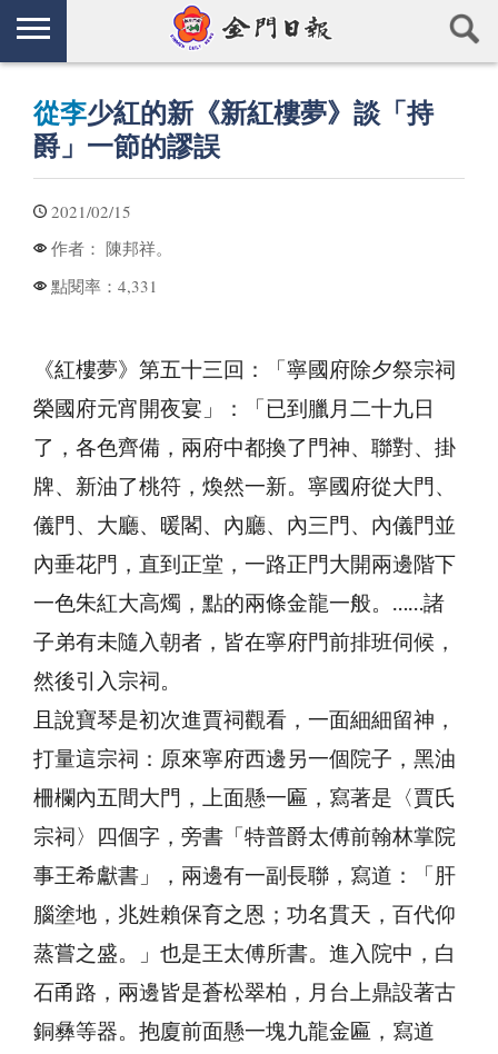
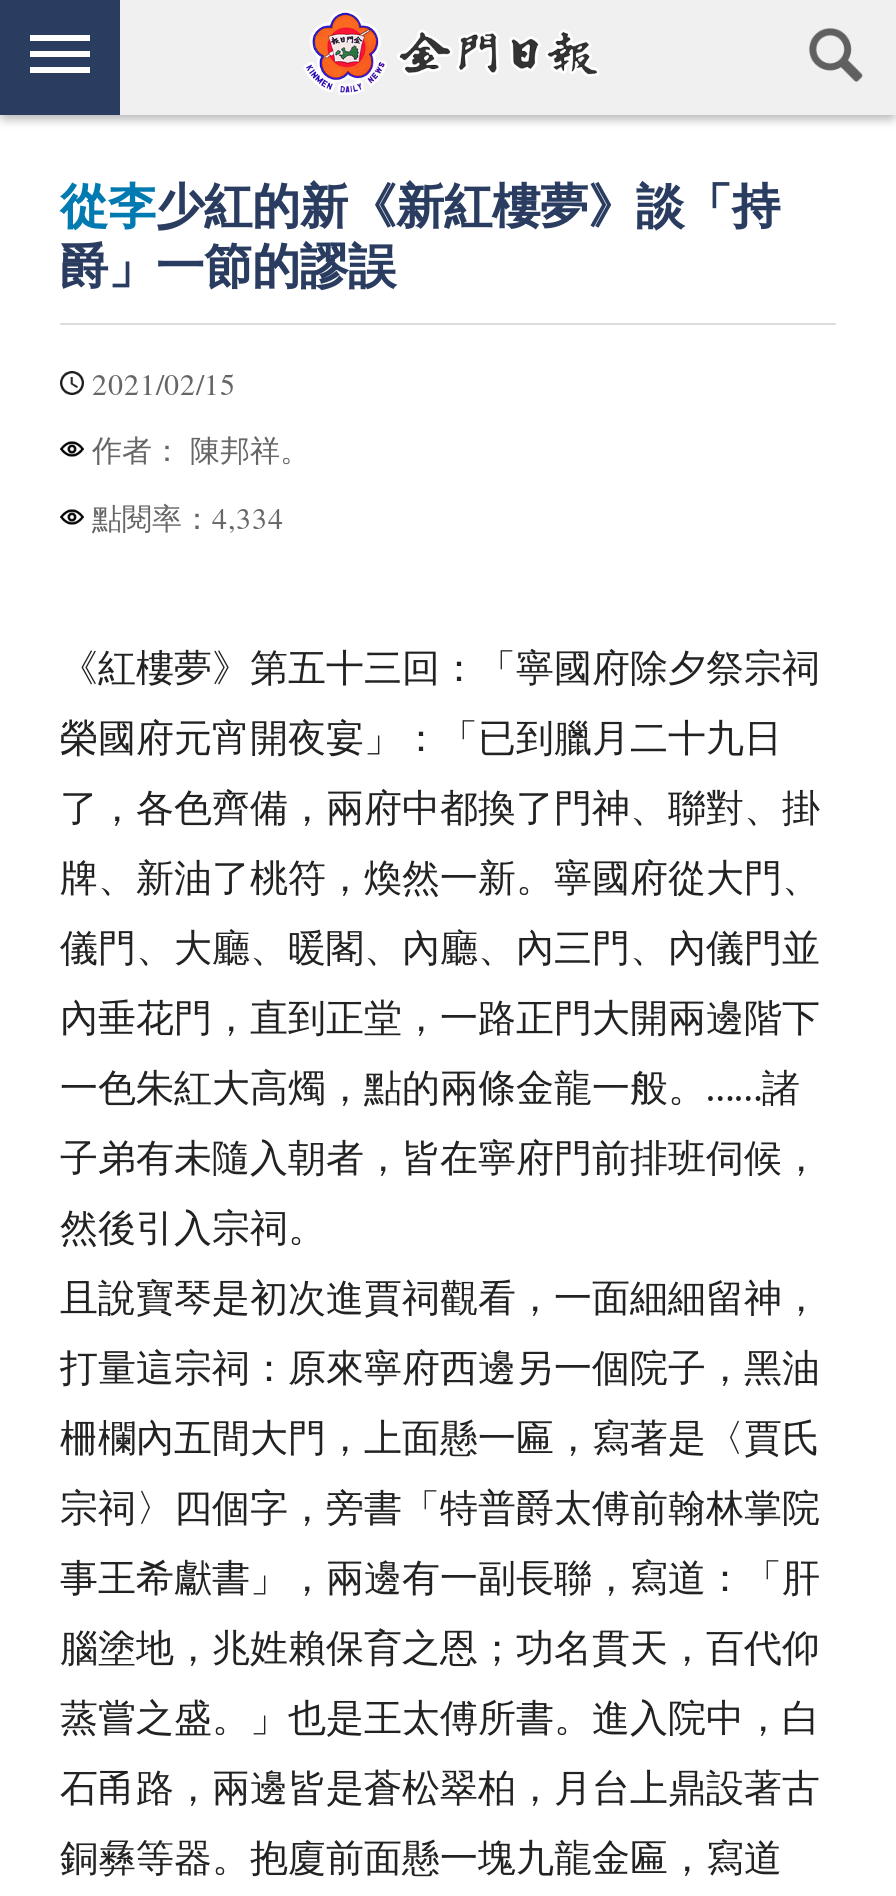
[51,274,158,297] 點閱率：4,331 -> [92,497,284,537] 點閱率：4,334

